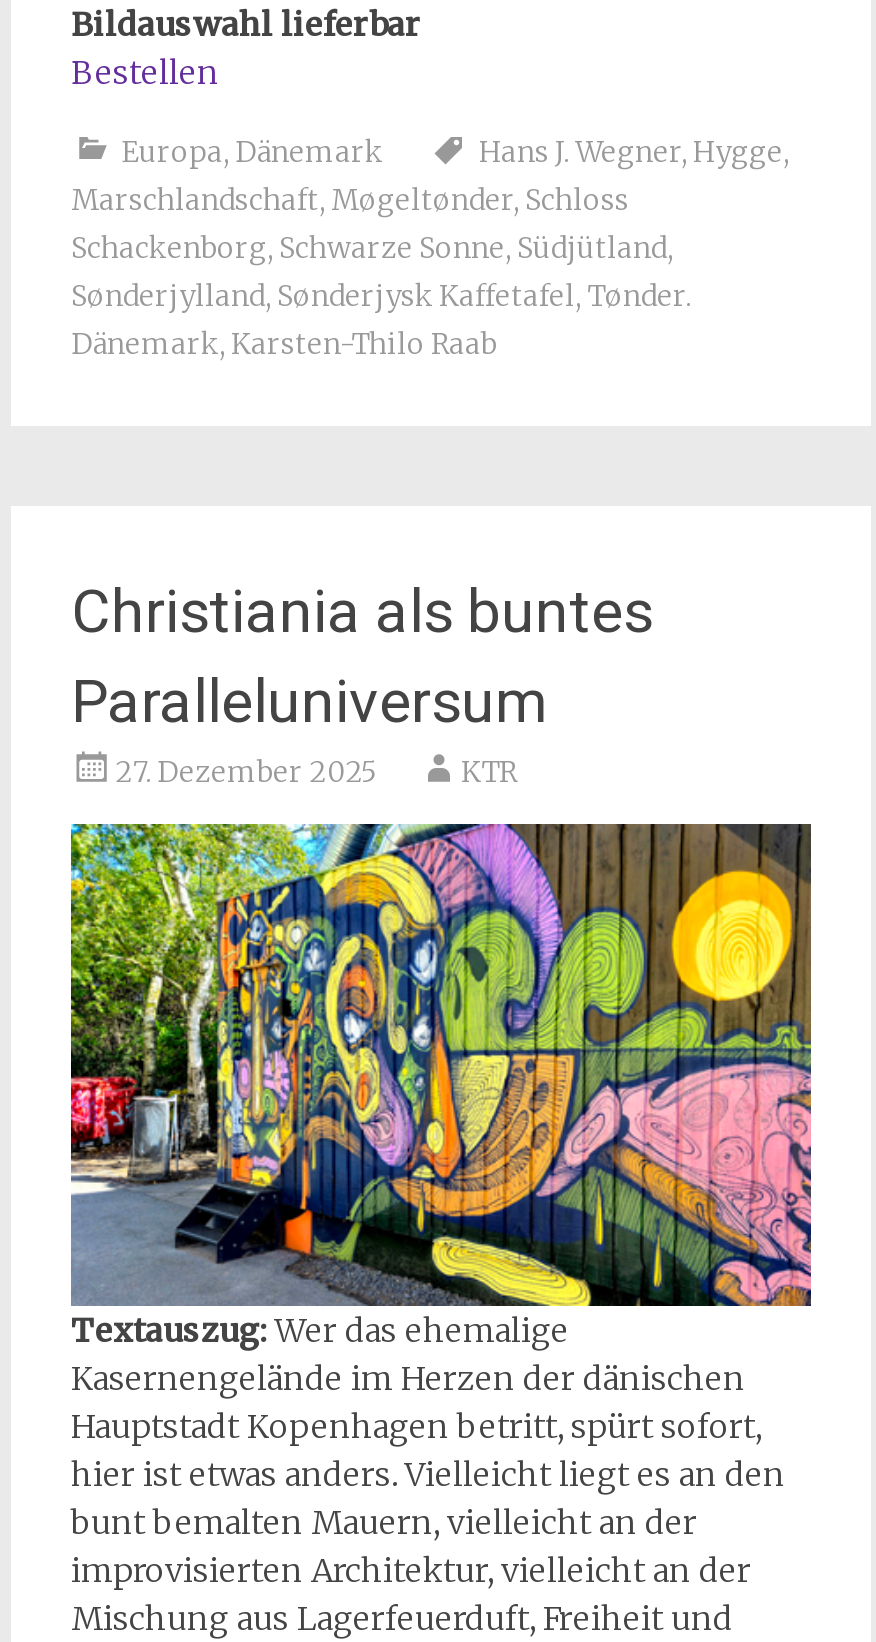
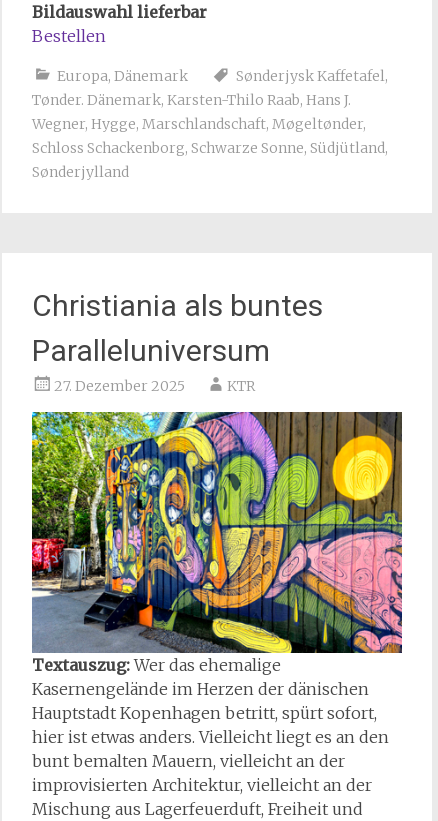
[71,135,789,363] Hans J. Wegner, Hygge, | Marschlandschaft, Møgeltønder, Schloss | Schackenborg, Schwarze Sonne, Südjütland, | Sønderjylland, Sønderjysk Kaffetafel, Tønder. | Dänemark, Karsten-Thilo Raab -> [32,67,388,181] Sønderjysk Kaffetafel, | Tønder. Dänemark, Karsten-Thilo Raab, Hans J. | Wegner, Hygge, Marschlandschaft, Møgeltønder, | Schloss Schackenborg, Schwarze Sonne, Südjütland, | Sønderjylland

